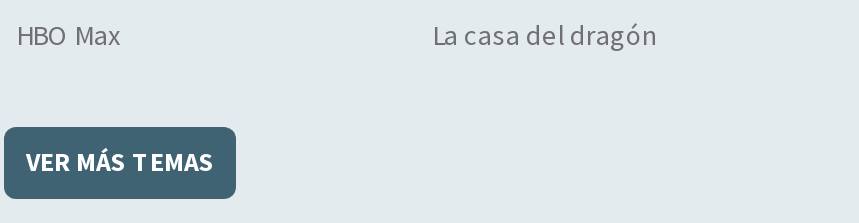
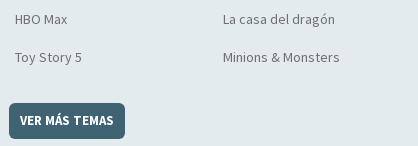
none -> [15,48,340,66] Toy Story 5 | Minions & Monsters

